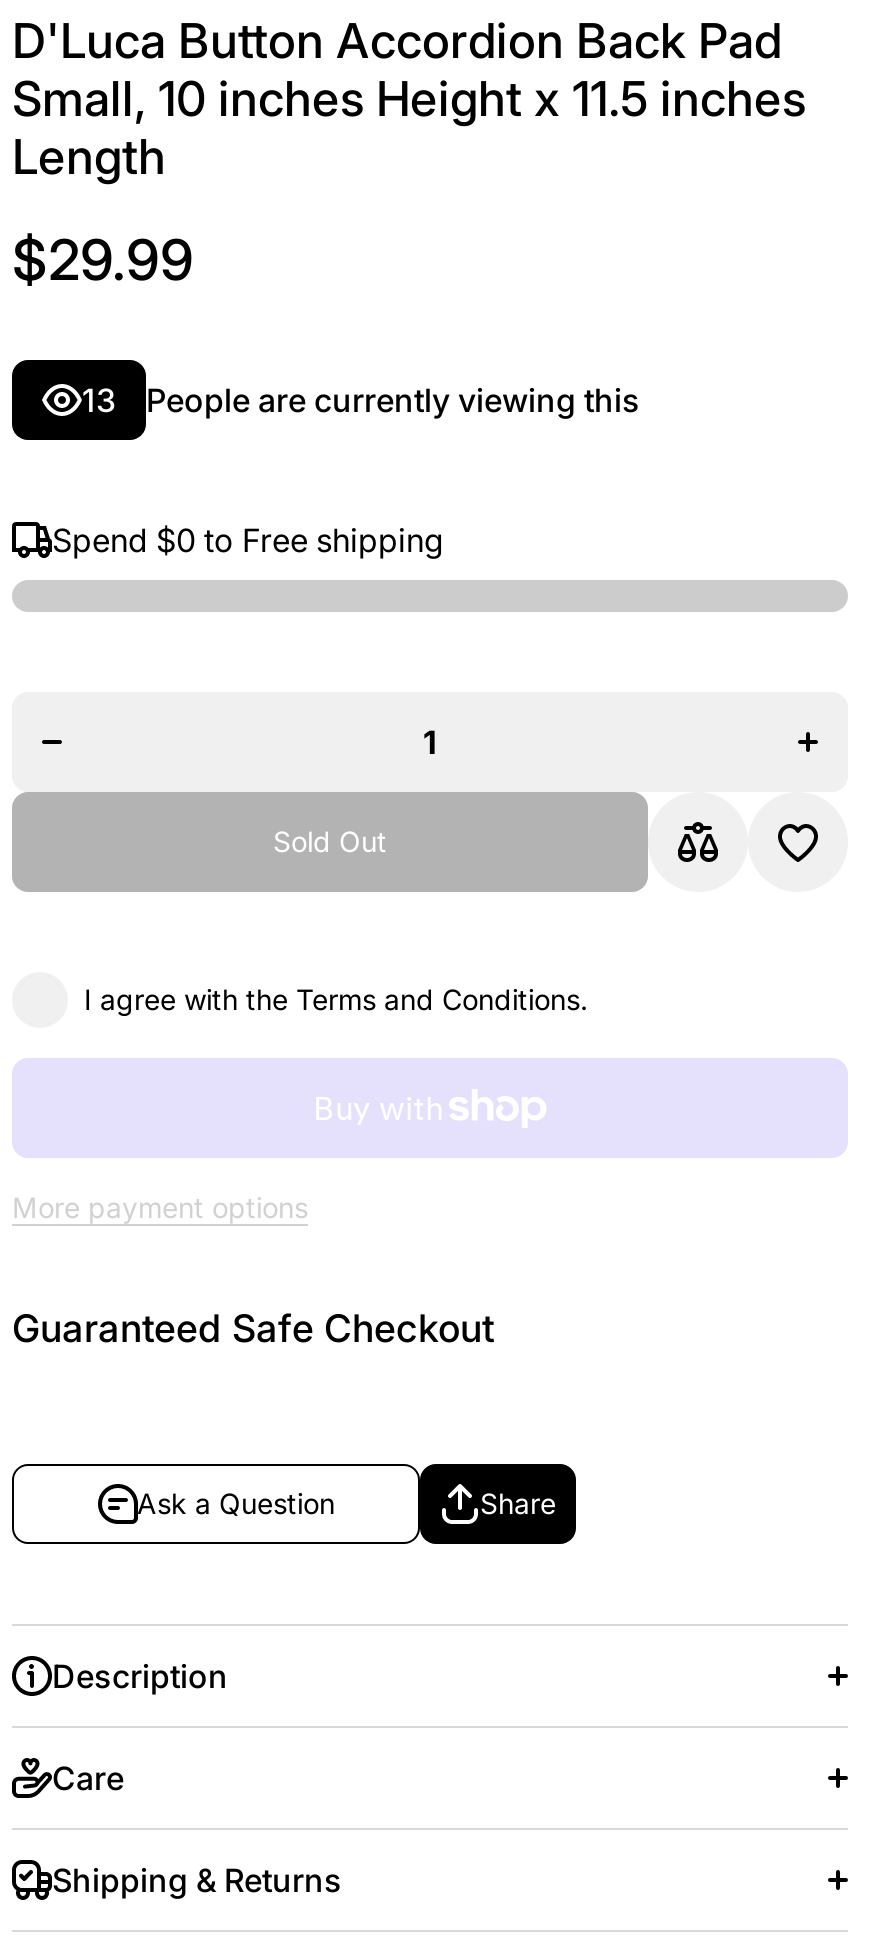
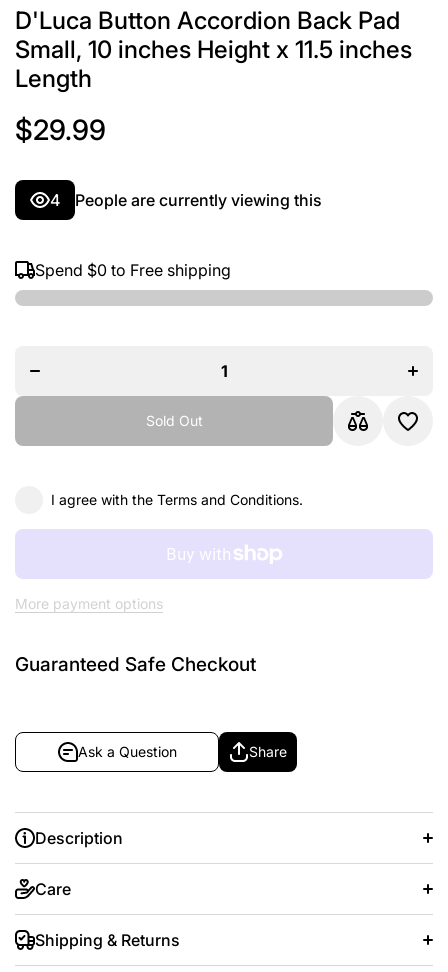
[82,380,640,420] 13 People are currently viewing this -> [50,190,322,210] 4 People are currently viewing this

